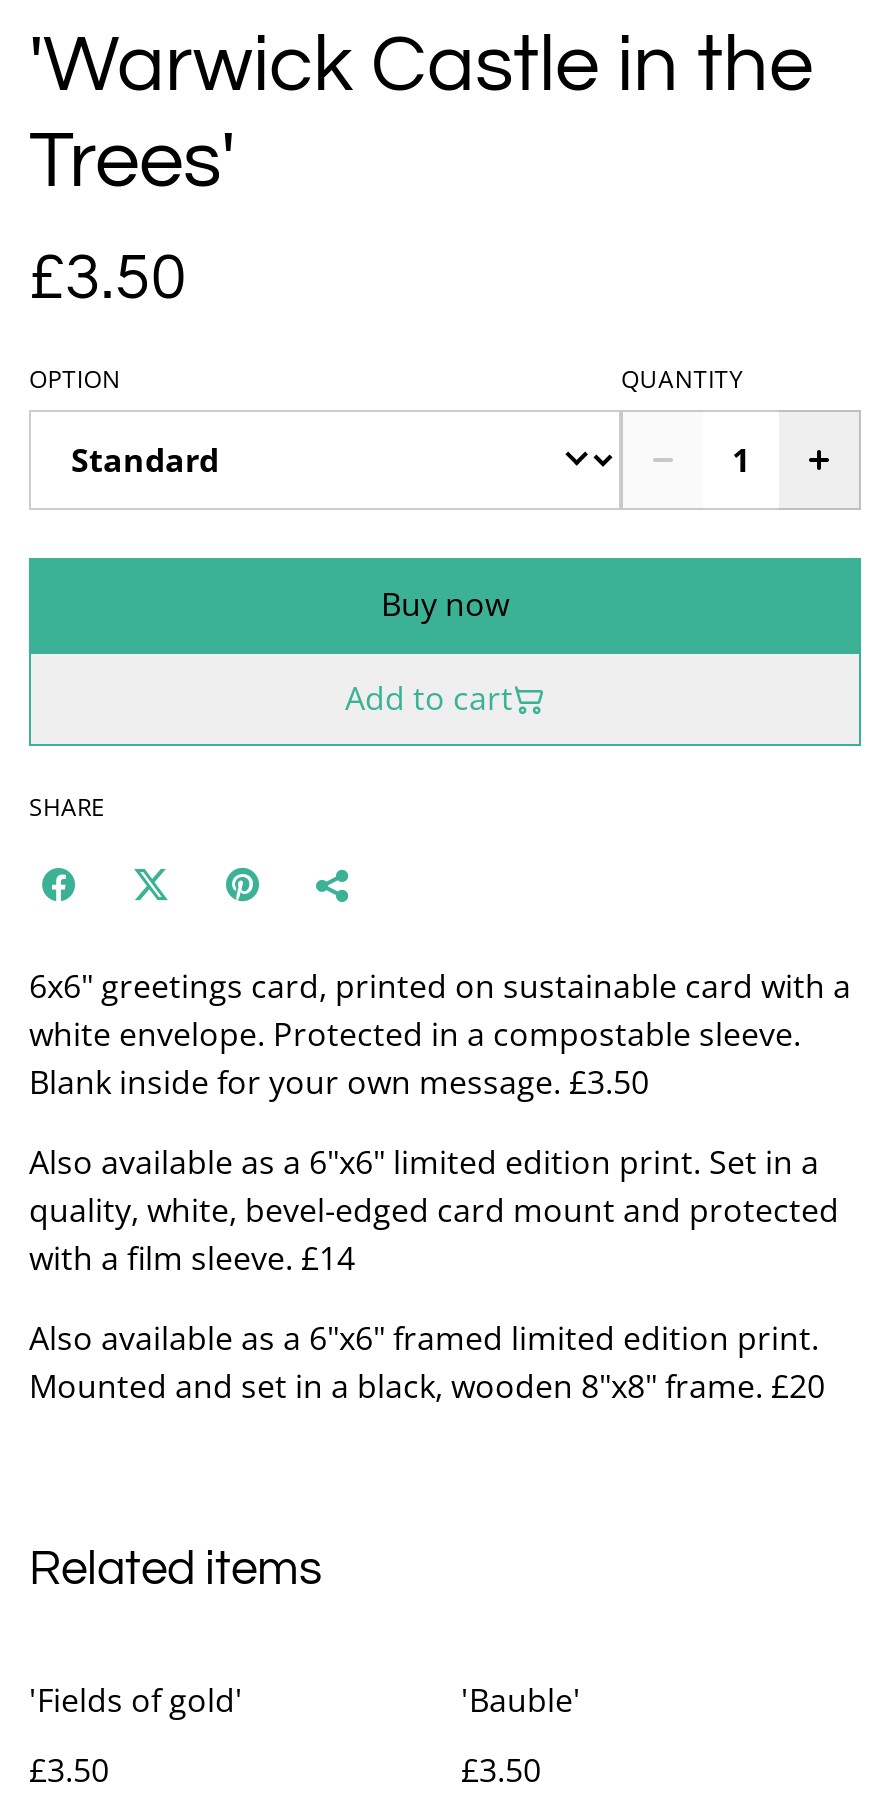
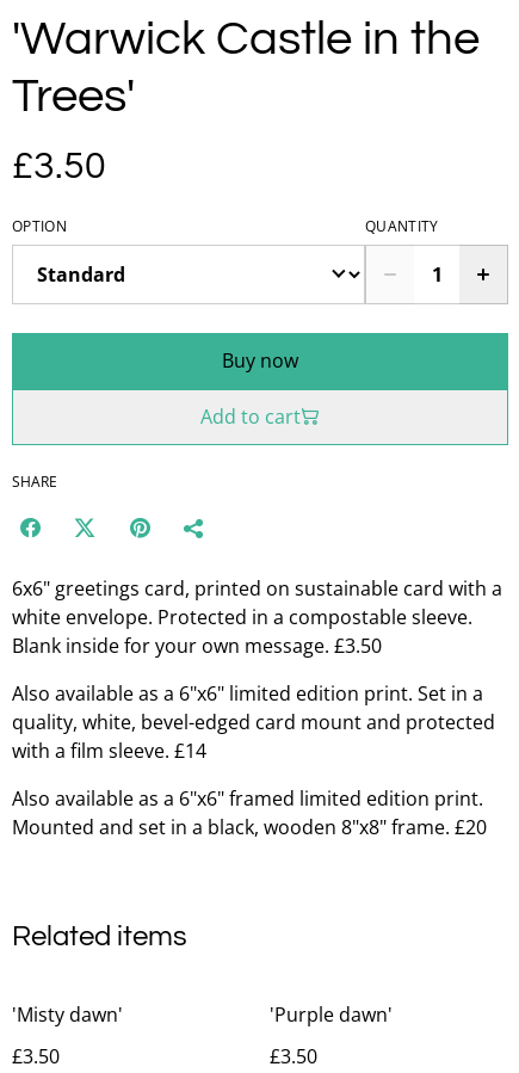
[29,1679,243,1723] 'Fields of gold' -> [12,1001,123,1027] 'Misty dawn'
[461,1679,581,1723] 'Bauble' -> [270,1001,393,1027] 'Purple dawn'

